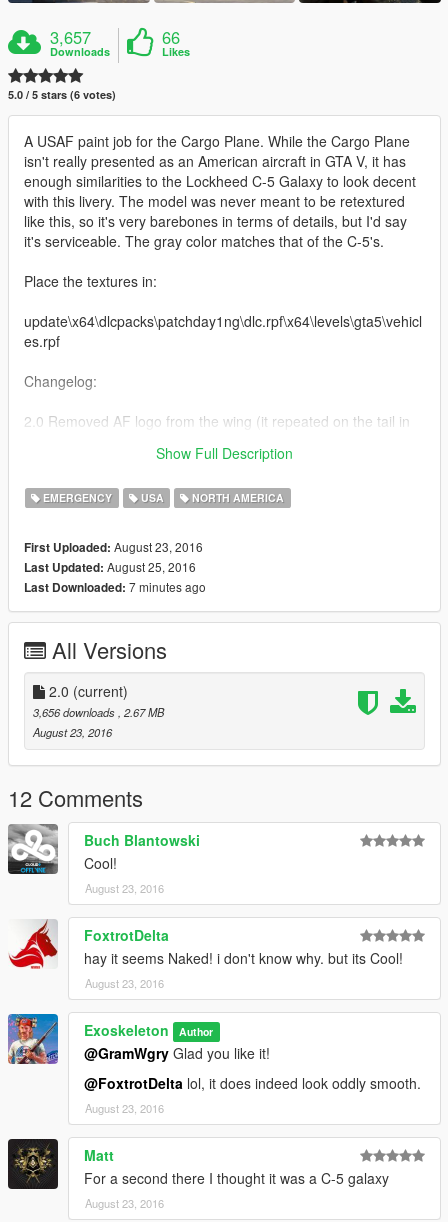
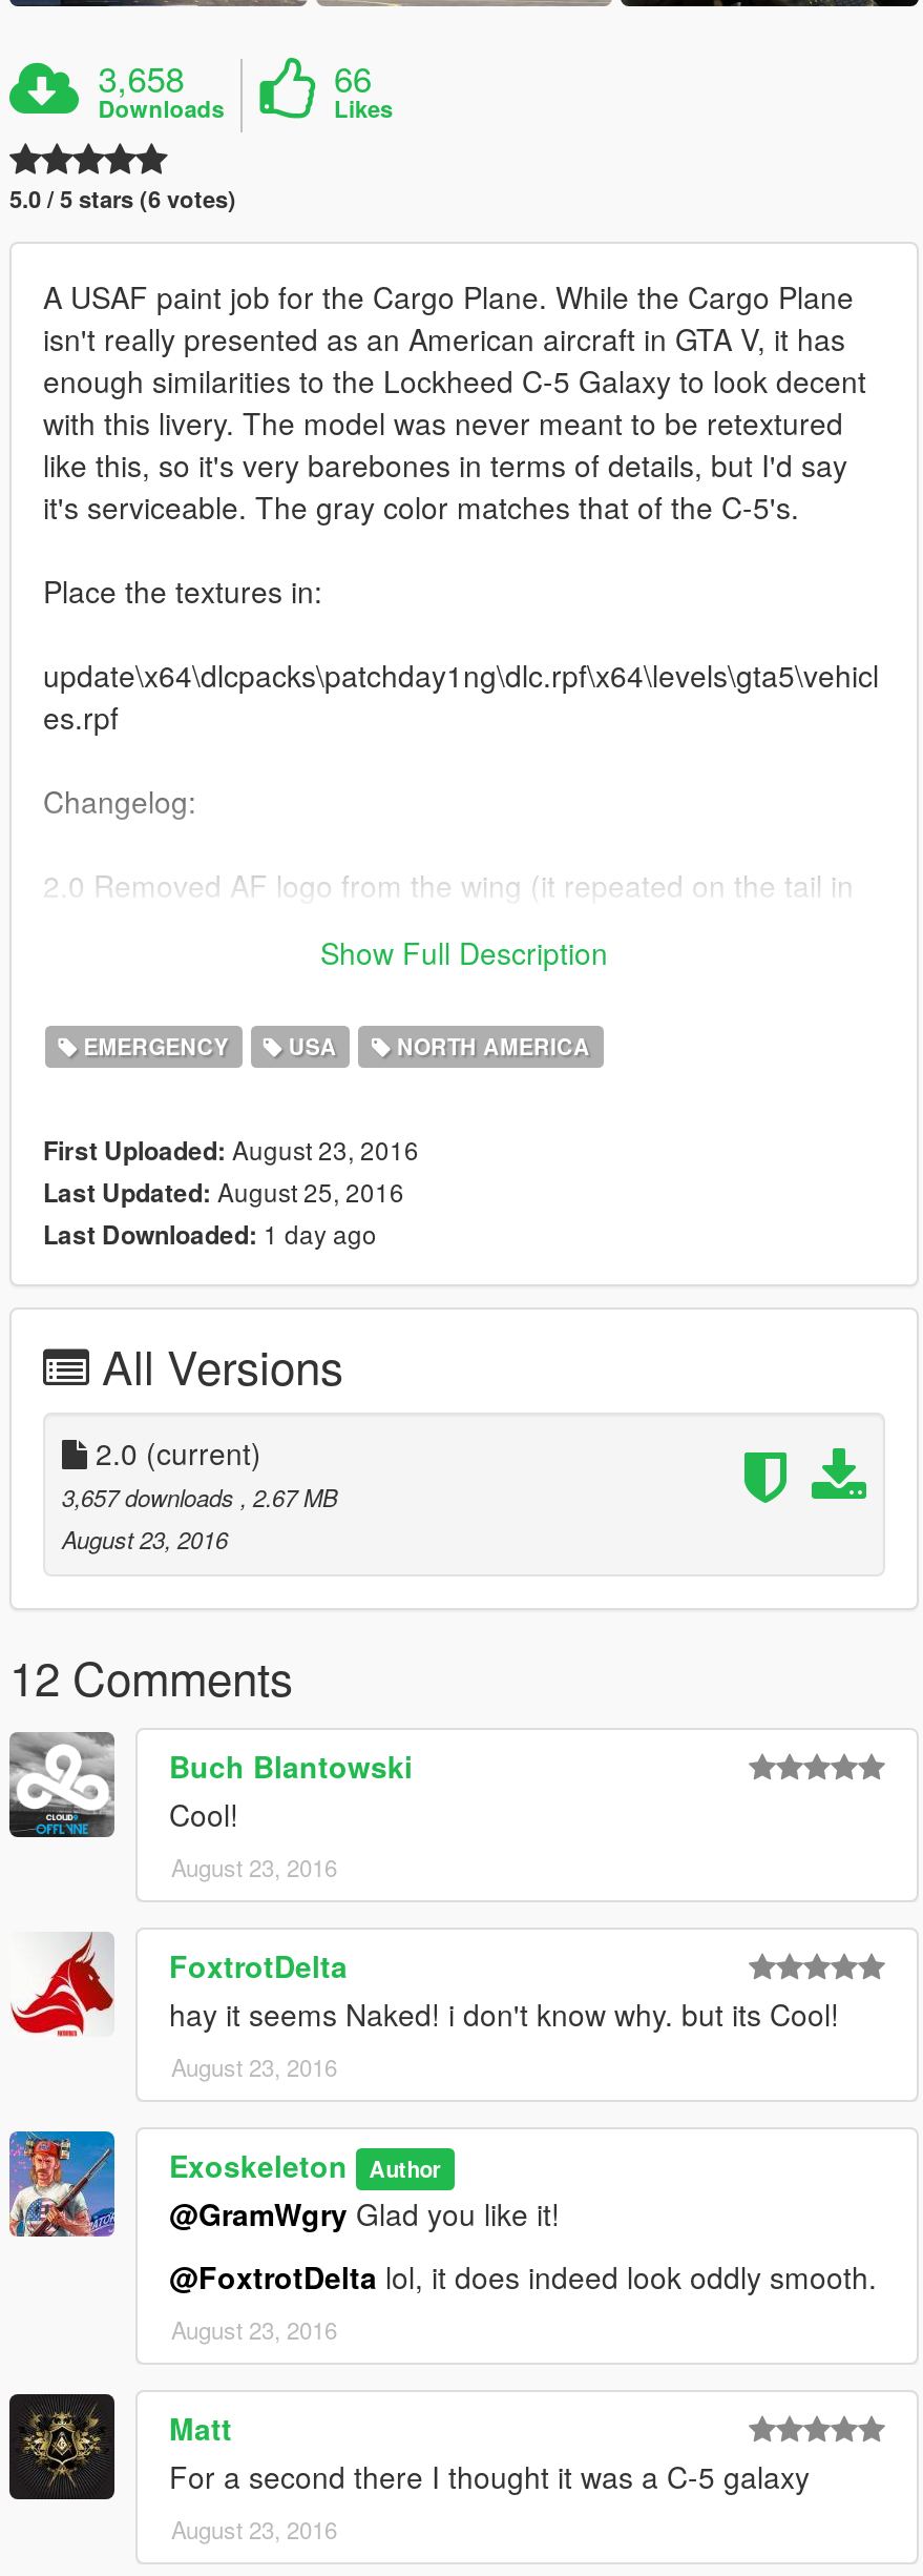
[50,25,91,49] 3,657 -> [98,53,184,103] 3,658
[24,578,206,596] Last Downloaded: 7 minutes ago -> [43,1215,377,1253] Last Downloaded: 1 day ago
[33,704,164,720] 3,656 downloads, 2.67 MB -> [62,1480,337,1514] 3,657 downloads, 2.67 MB

